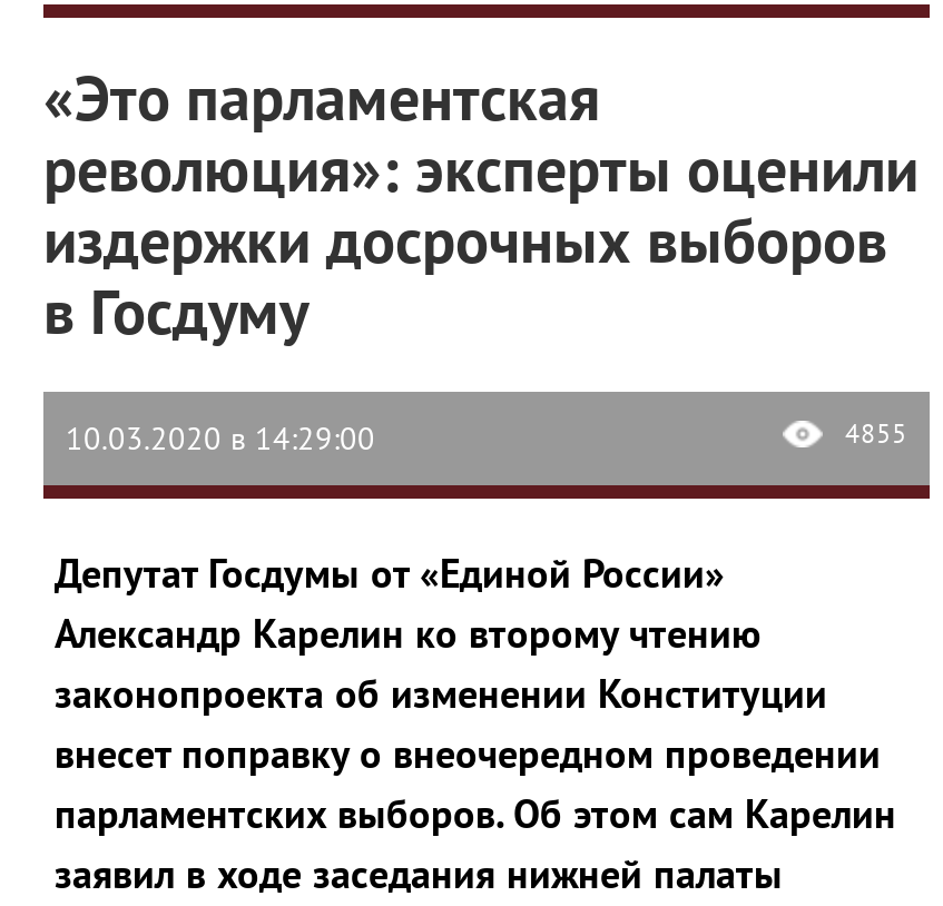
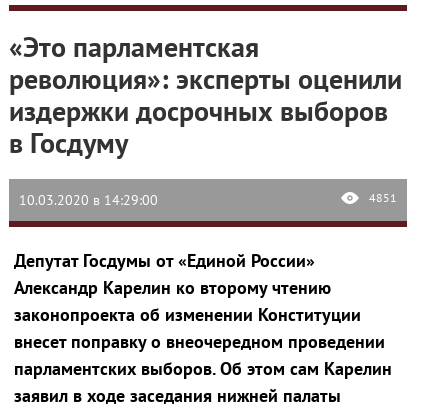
[845,416,907,450] 4855 -> [369,190,397,205] 4851

